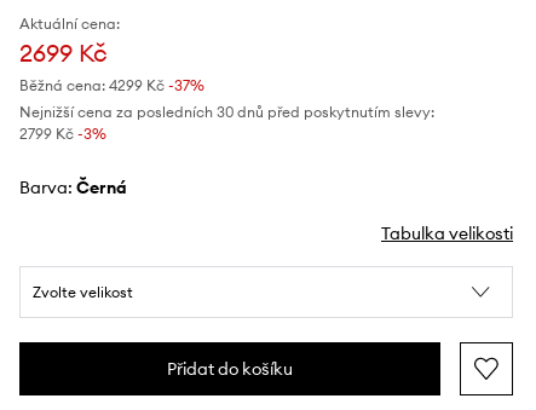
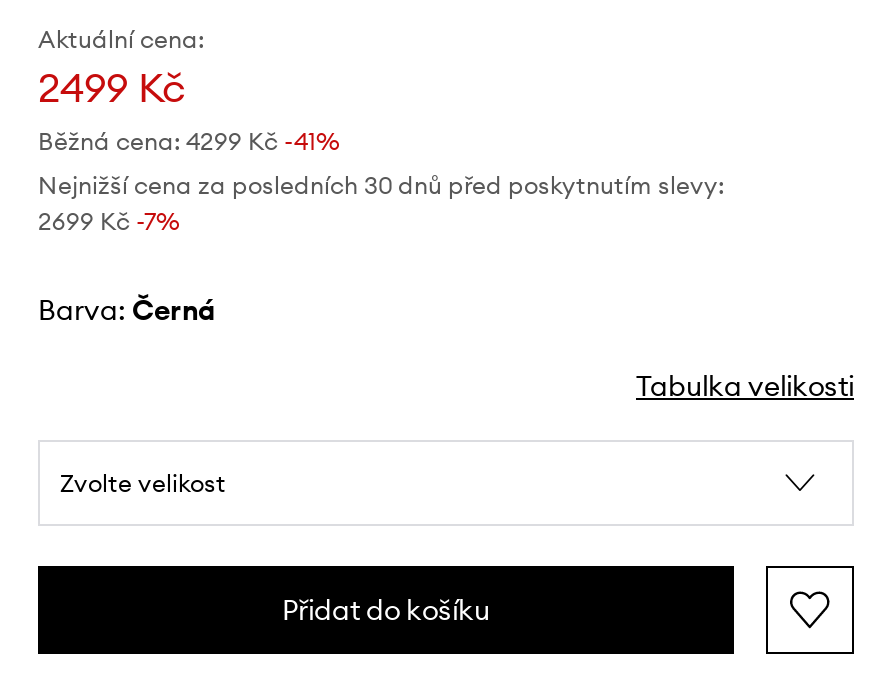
[19,37,108,68] 2699 Kč -> [38,62,186,112] 2499 Kč
[19,76,204,94] Běžná cena: 4299 Kč -37% -> [38,126,340,156] Běžná cena: 4299 Kč -41%
[19,125,106,143] 2799 Kč -3% -> [38,206,180,236] 2699 Kč -7%

